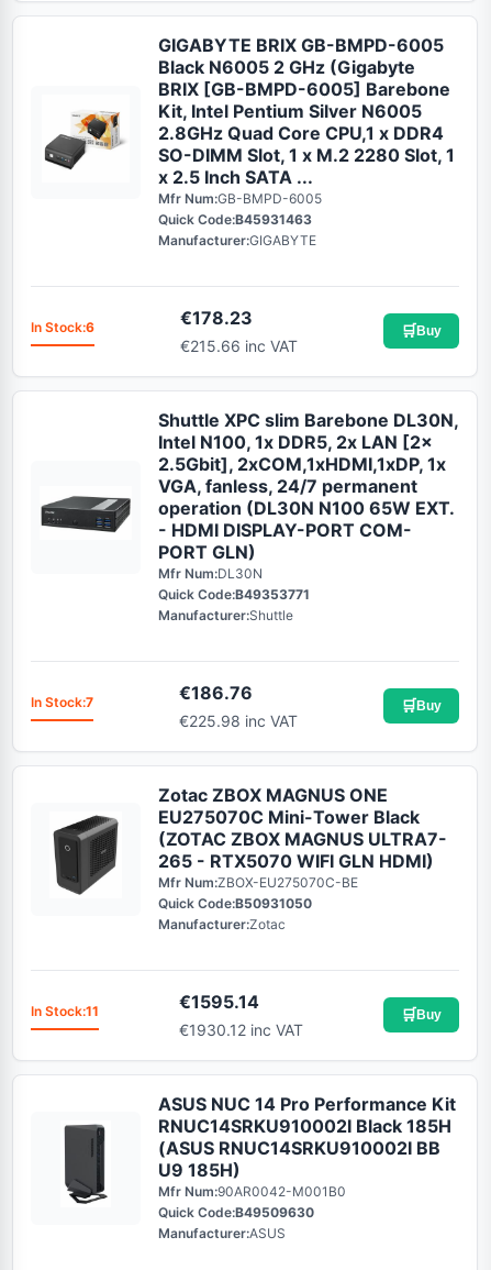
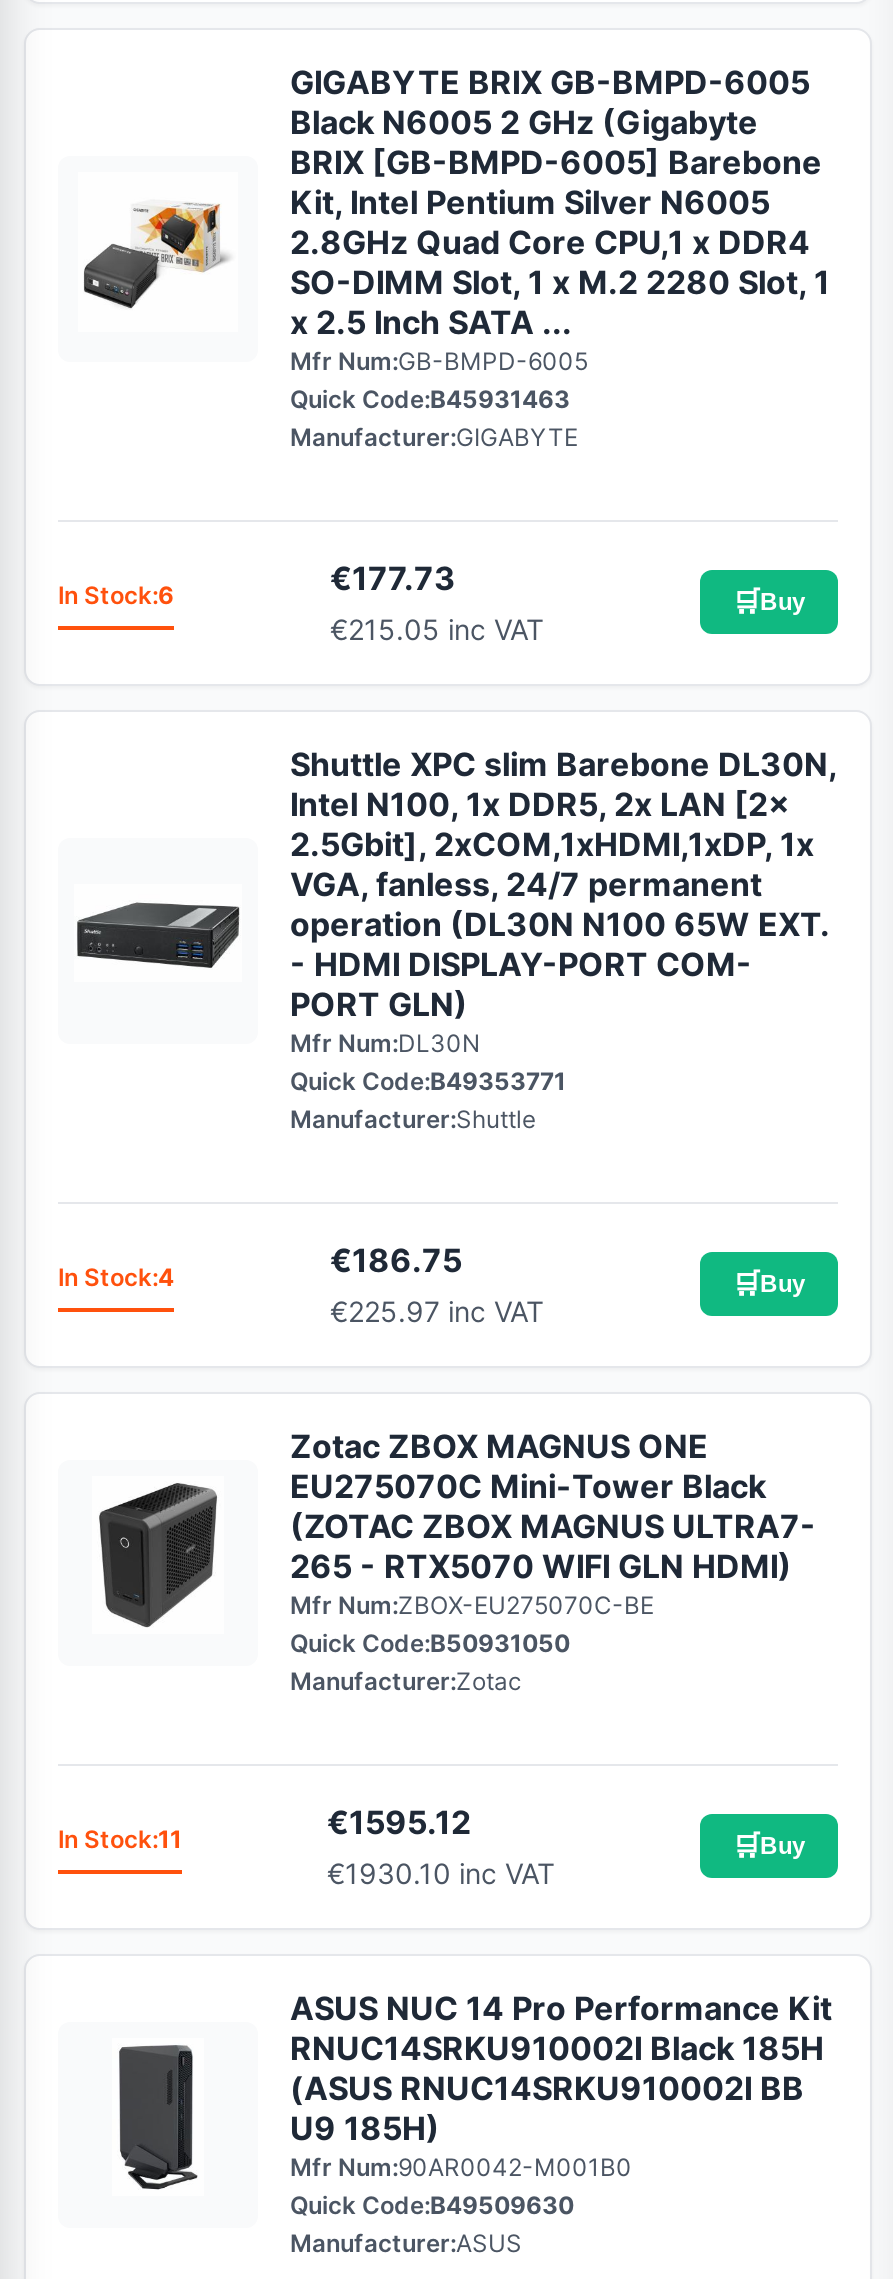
[180,306,253,328] €178.23 -> [330,557,456,597] €177.73
[180,336,298,355] €215.66 inc VAT -> [330,611,544,645] €215.05 inc VAT
[179,681,253,703] €186.76 -> [330,1239,462,1279] €186.75
[31,693,93,710] In Stock:7 -> [58,1261,174,1291] In Stock:4
[179,711,298,730] €225.98 inc VAT -> [330,1293,544,1327] €225.97 inc VAT
[179,990,259,1012] €1595.14 -> [327,1801,471,1841] €1595.12
[179,1020,303,1039] €1930.12 inc VAT -> [327,1855,555,1889] €1930.10 inc VAT

